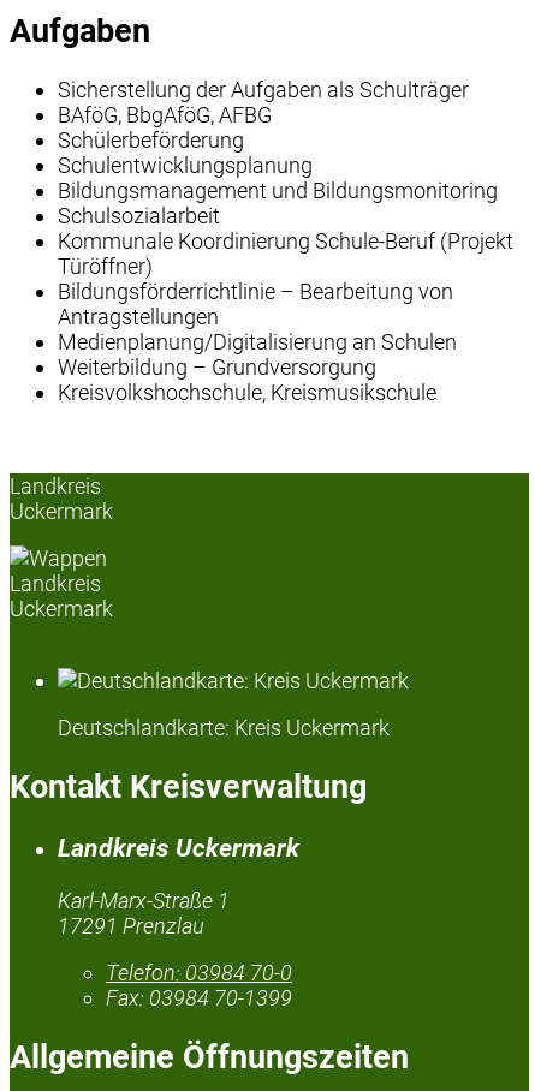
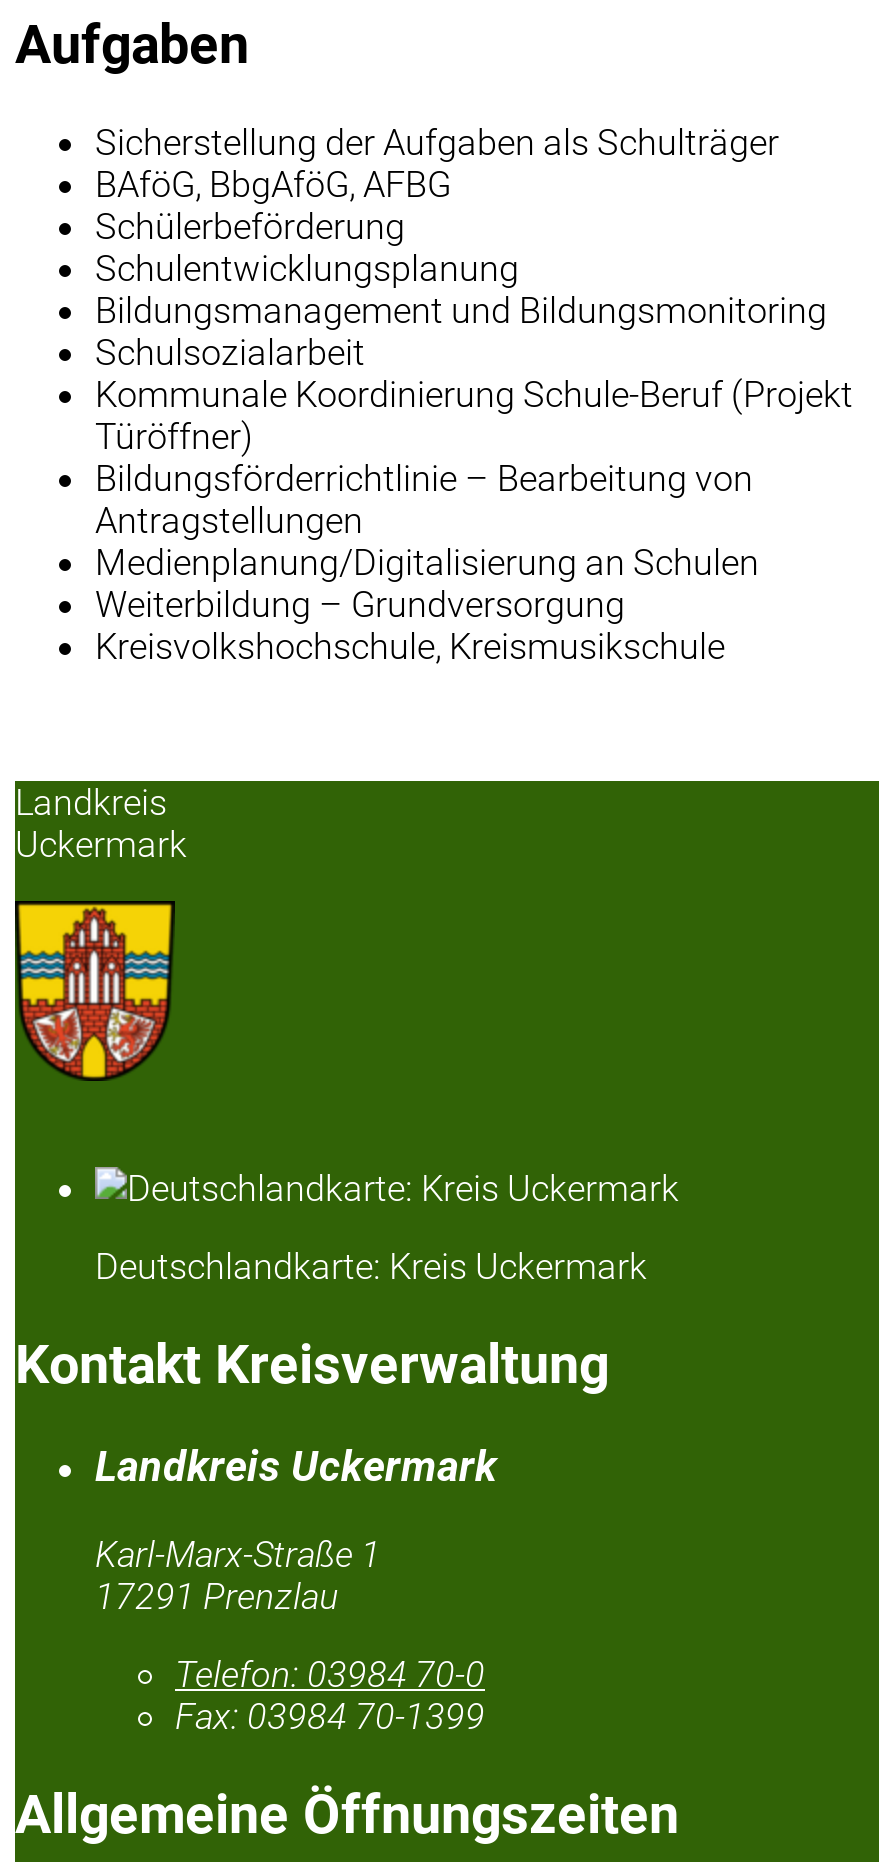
[10,544,113,618] [image] -> [13,901,175,1081] [image]

